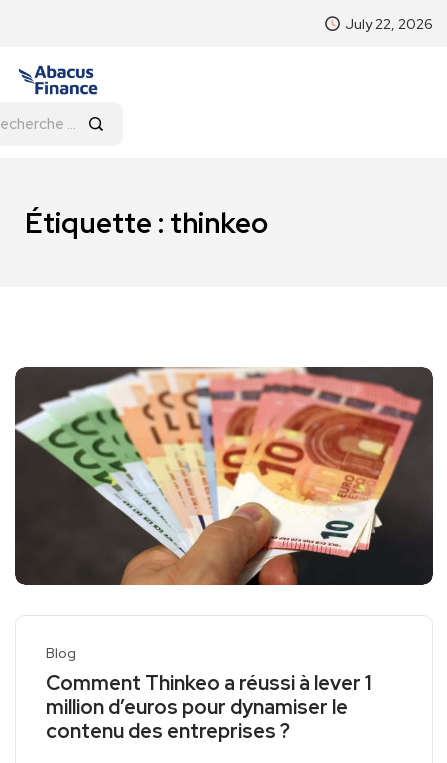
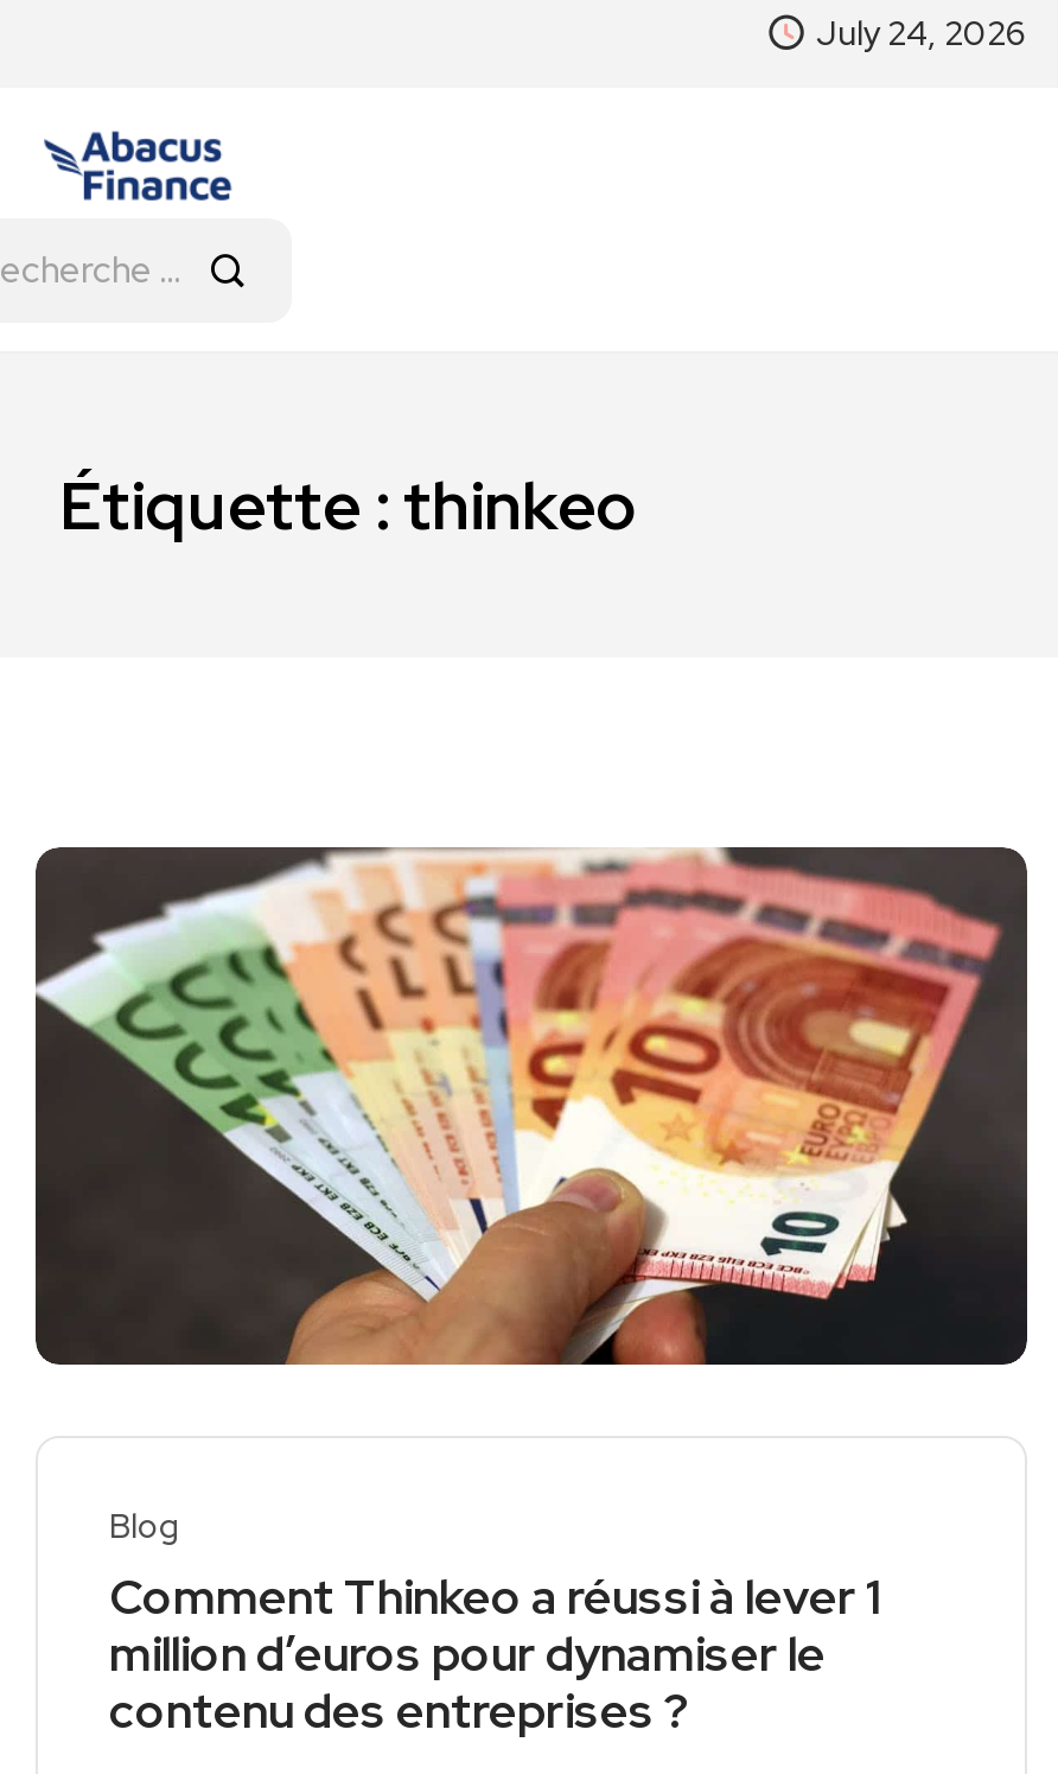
[345,15,433,33] July 22, 2026 -> [816,12,1027,55] July 24, 2026

